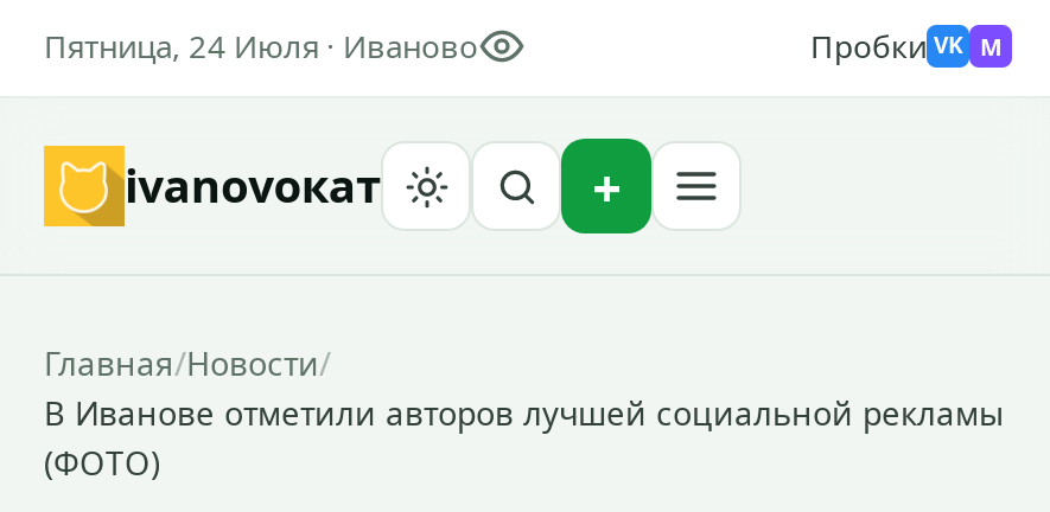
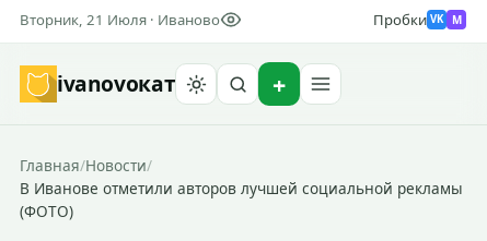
[44,25,478,68] Пятница, 24 Июля · Иваново -> [20,10,220,29] Вторник, 21 Июля · Иваново

